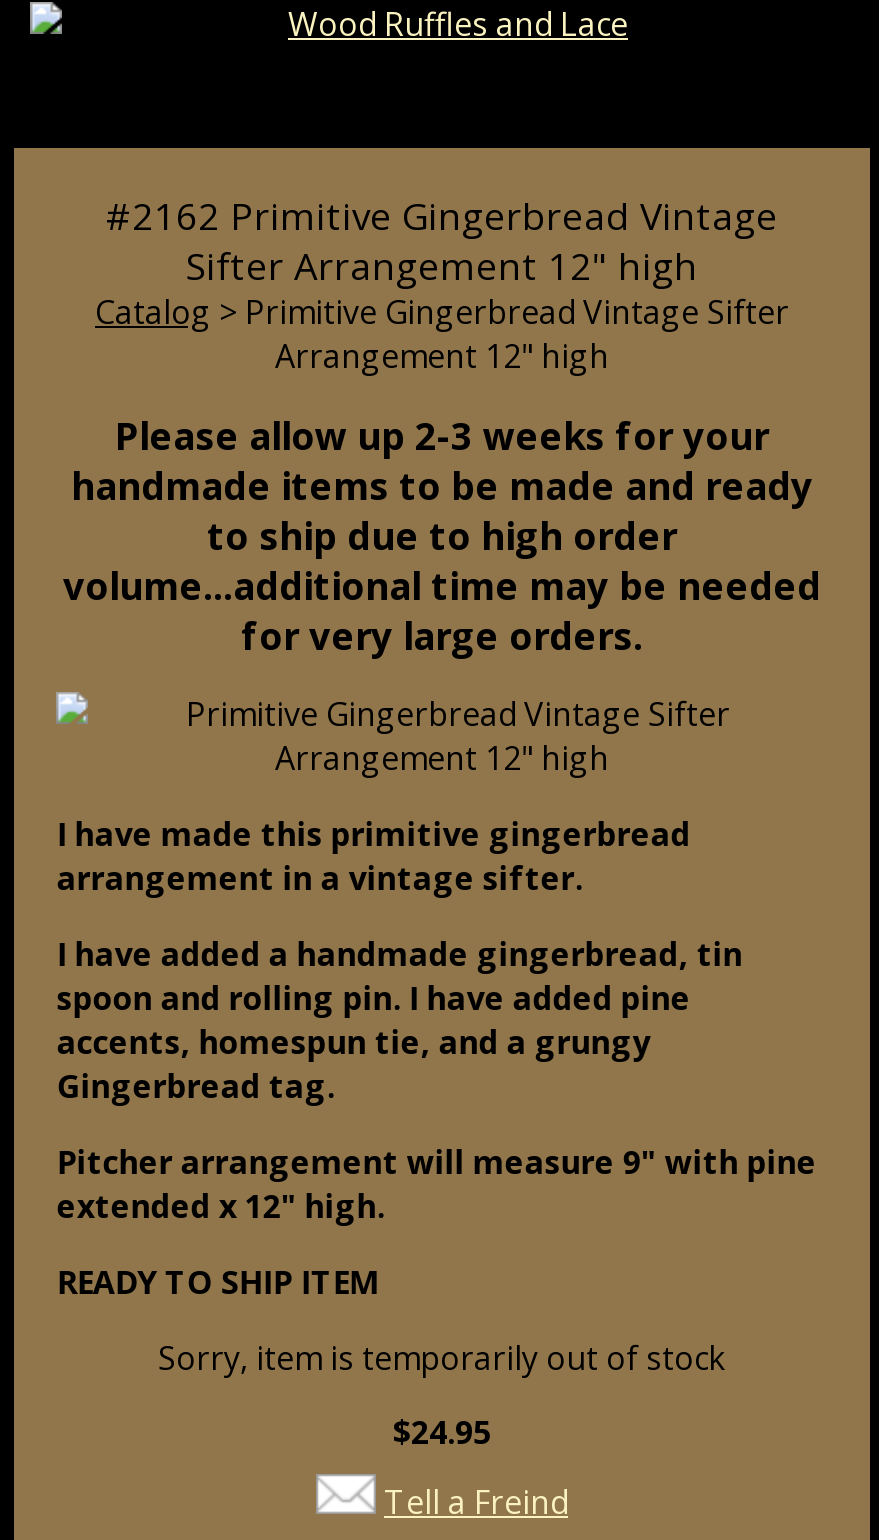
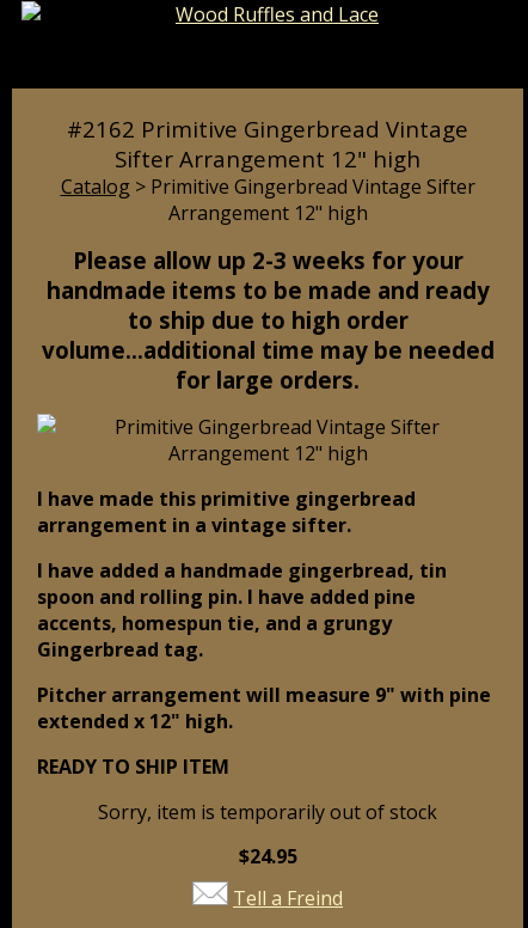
[241,610,643,660] for very large orders. -> [176,365,360,395] for large orders.

